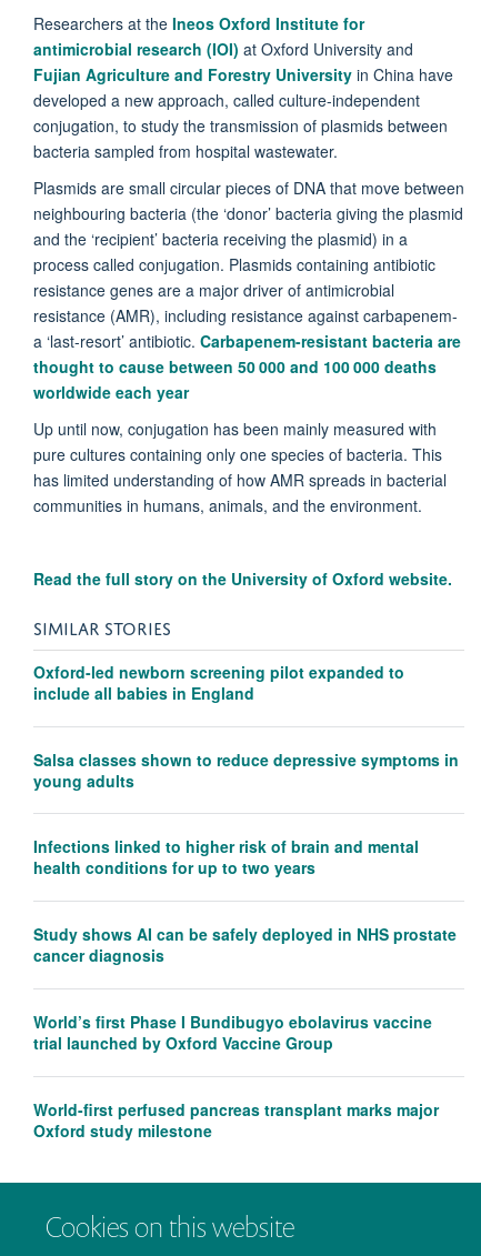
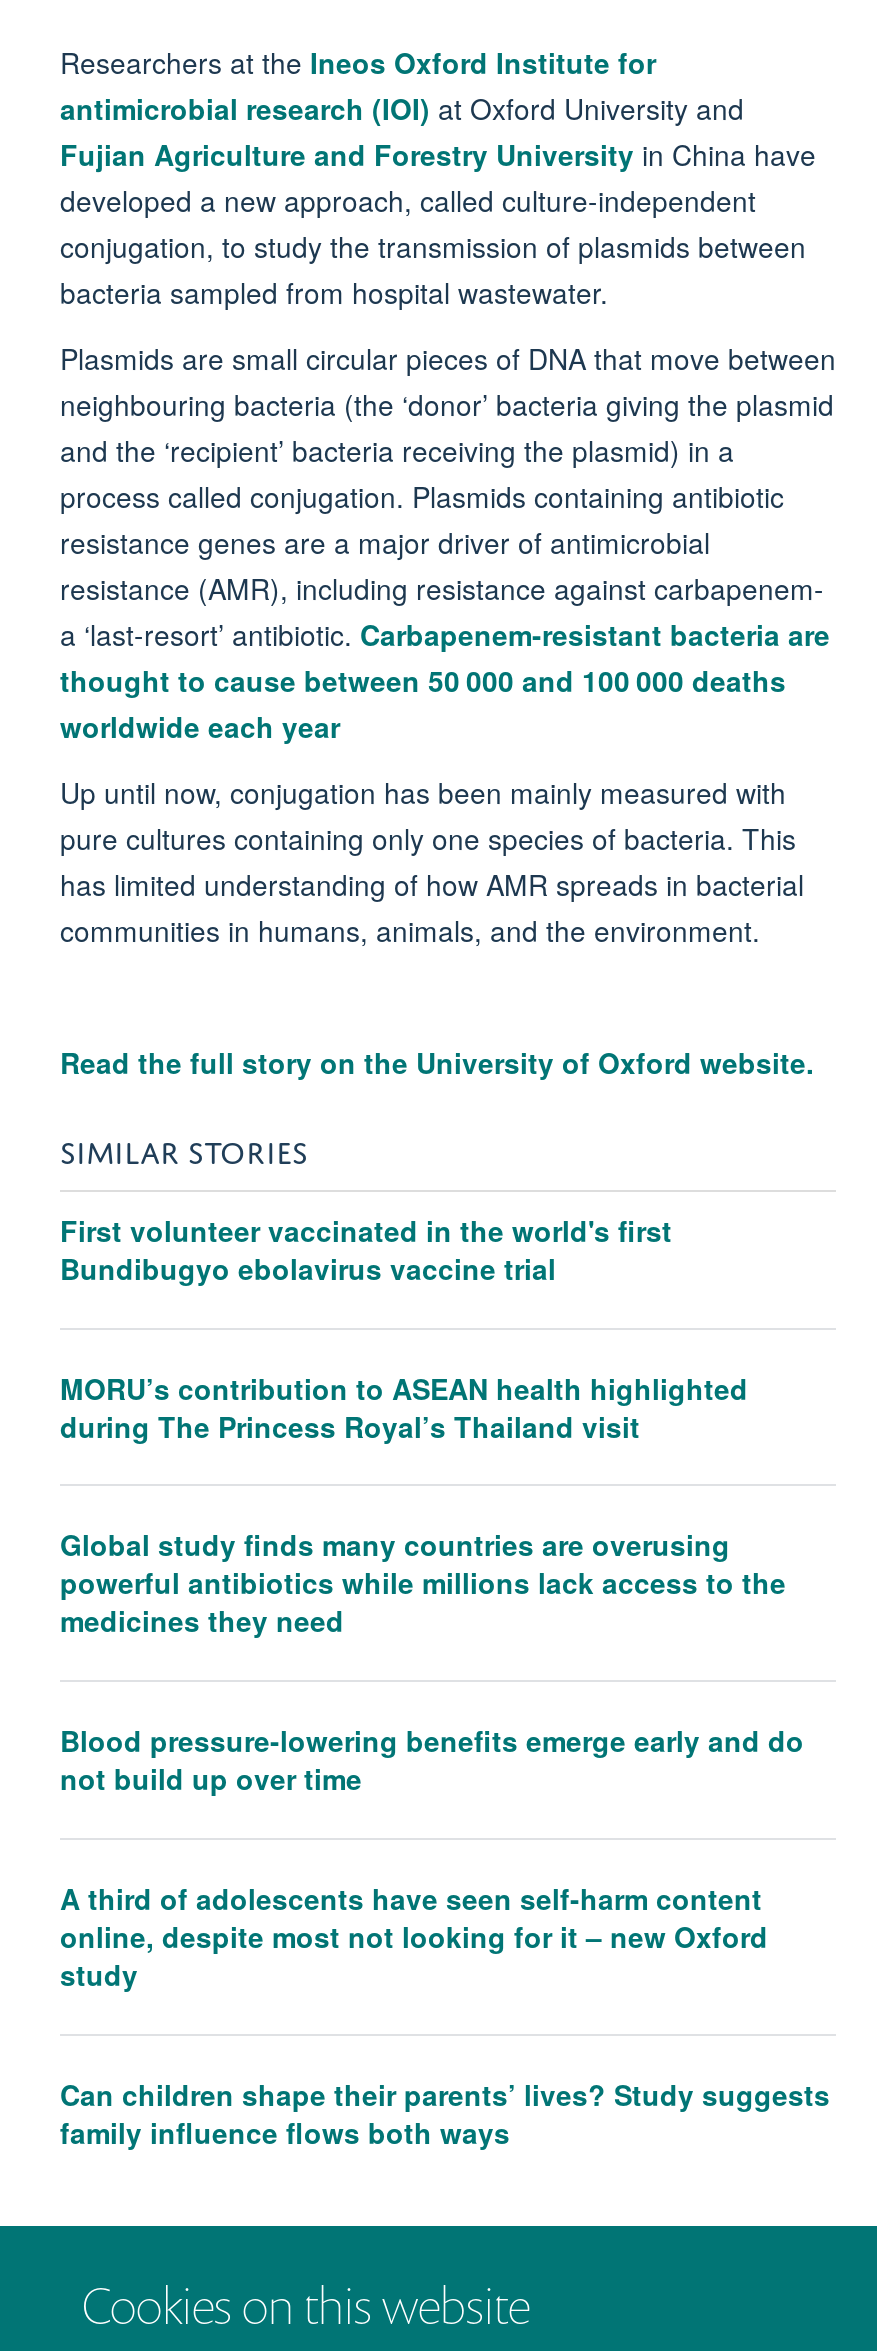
[33,660,404,704] Oxford-led newborn screening pilot expanded to | include all babies in England -> [60,1209,672,1287] First volunteer vaccinated in the world's first | Bundibugyo ebolavirus vaccine trial
[33,748,459,791] Salsa classes shown to reduce depressive symptoms in | young adults -> [60,1367,748,1445] MORU’s contribution to ASEAN health highlighted | during The Princess Royal’s Thailand visit
[33,836,419,879] Infections linked to higher risk of brain and mental | health conditions for up to two years -> [60,1525,786,1641] Global study finds many countries are overusing | powerful antibiotics while millions lack access to the | medicines they need
[33,923,457,967] Study shows AI can be safely deployed in NHS prostate | cancer diagnosis -> [60,1721,804,1799] Blood pressure-lowering benefits emerge early and do | not build up over time
[33,1011,432,1054] World’s first Phase I Bundibugyo ebolavirus vaccine | trial launched by Oxford Vaccine Group -> [60,1879,768,1995] A third of adolescents have seen self-harm content | online, despite most not looking for it – new Oxford | study
[33,1099,439,1142] World-first perfused pancreas transplant marks major | Oxford study milestone -> [60,2074,830,2152] Can children shape their parents’ lives? Study suggests | family influence flows both ways

